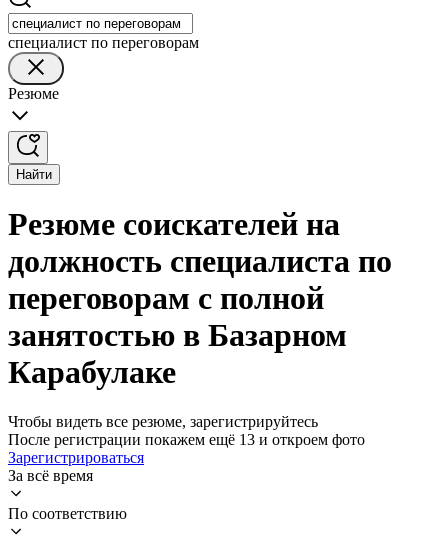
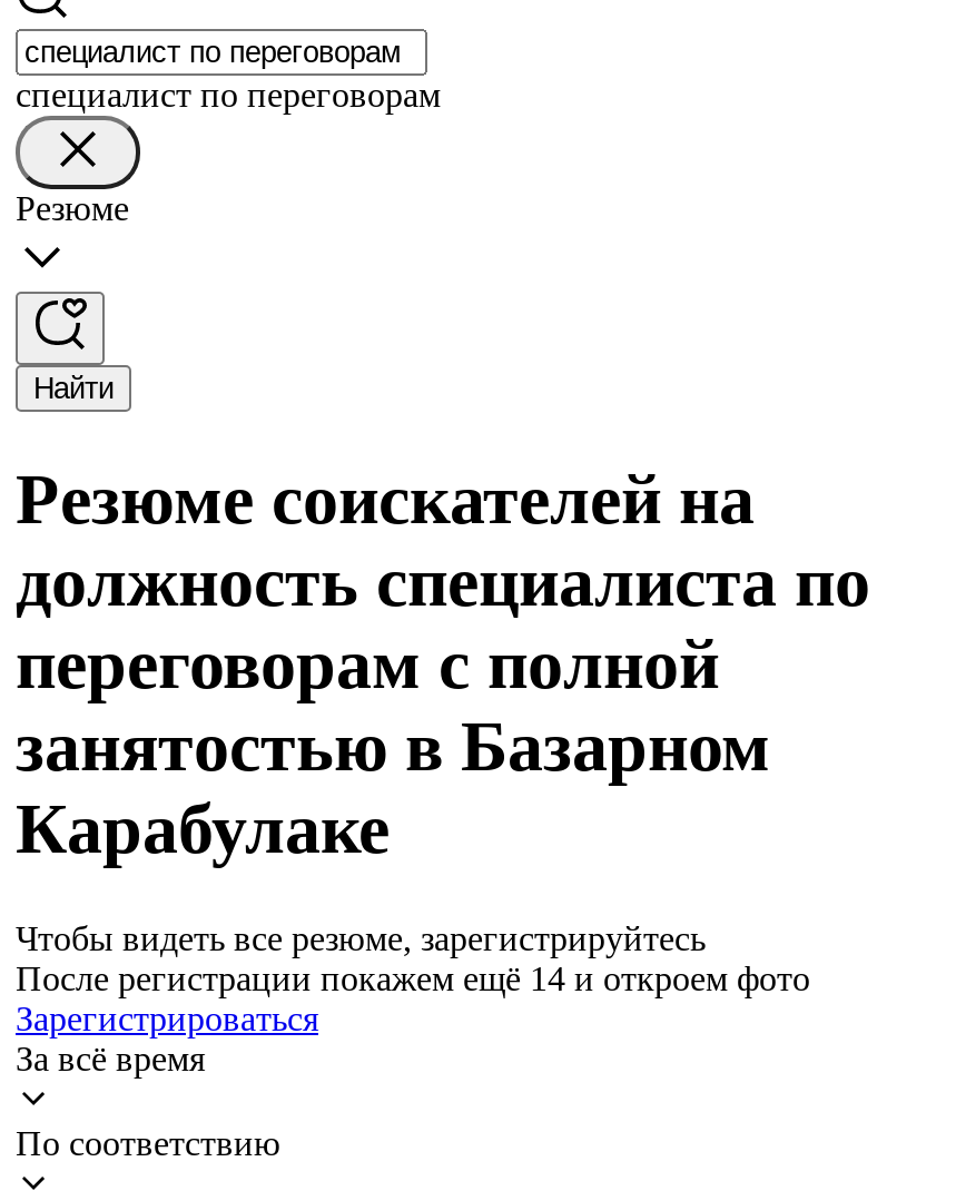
[8,431,365,448] После регистрации покажем ещё 13 и откроем фото -> [16,959,810,997] После регистрации покажем ещё 14 и откроем фото

